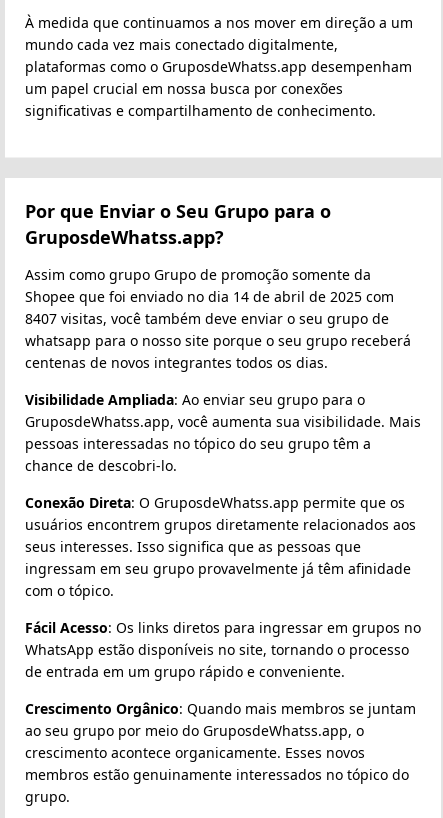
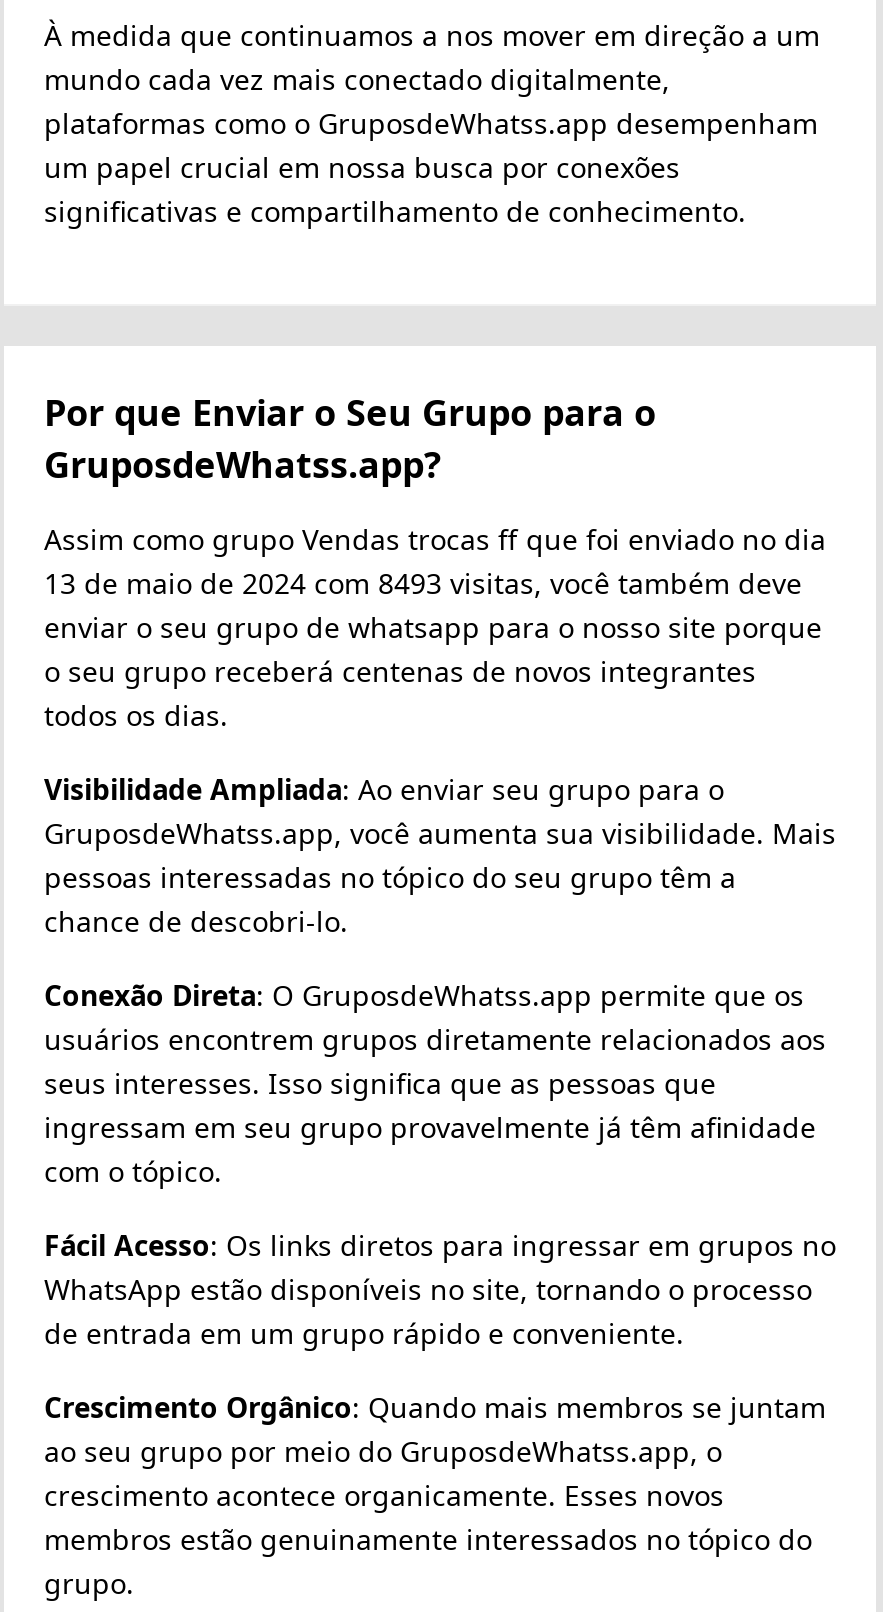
[25,265,411,372] Assim como grupo Grupo de promoção somente da | Shopee que foi enviado no dia 14 de abril de 2025 com | 8407 visitas, você também deve enviar o seu grupo de | whatsapp para o nosso site porque o seu grupo receberá | centenas de novos integrantes todos os dias. -> [44,520,826,734] Assim como grupo Vendas trocas ff que foi enviado no dia | 13 de maio de 2024 com 8493 visitas, você também deve | enviar o seu grupo de whatsapp para o nosso site porque | o seu grupo receberá centenas de novos integrantes | todos os dias.

